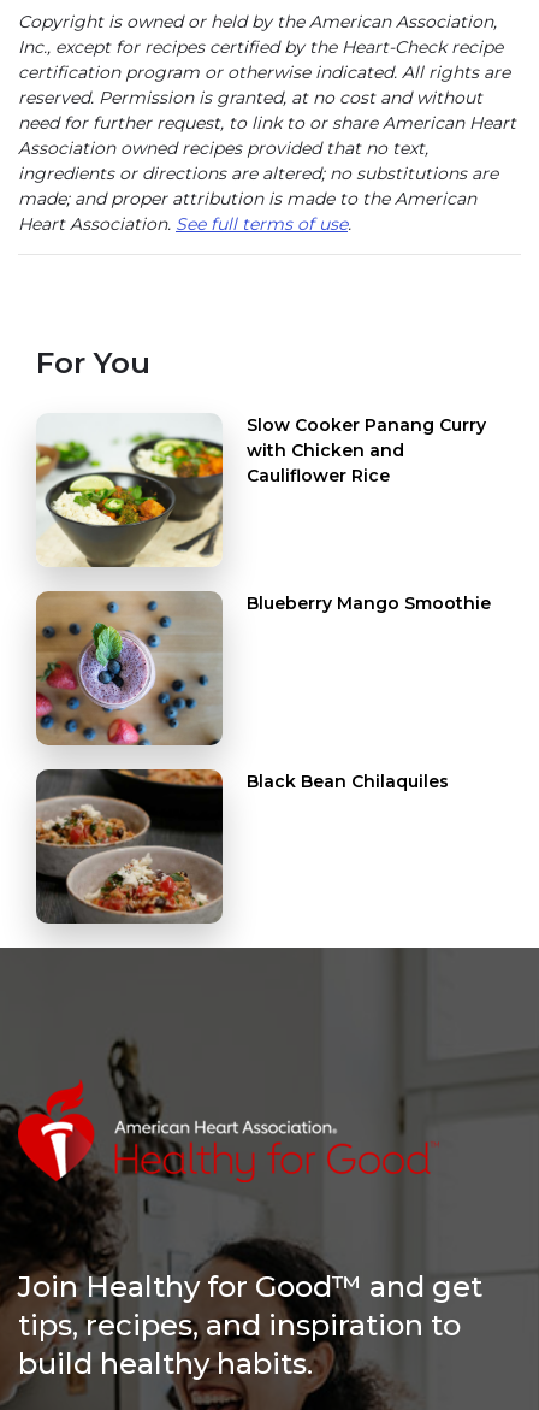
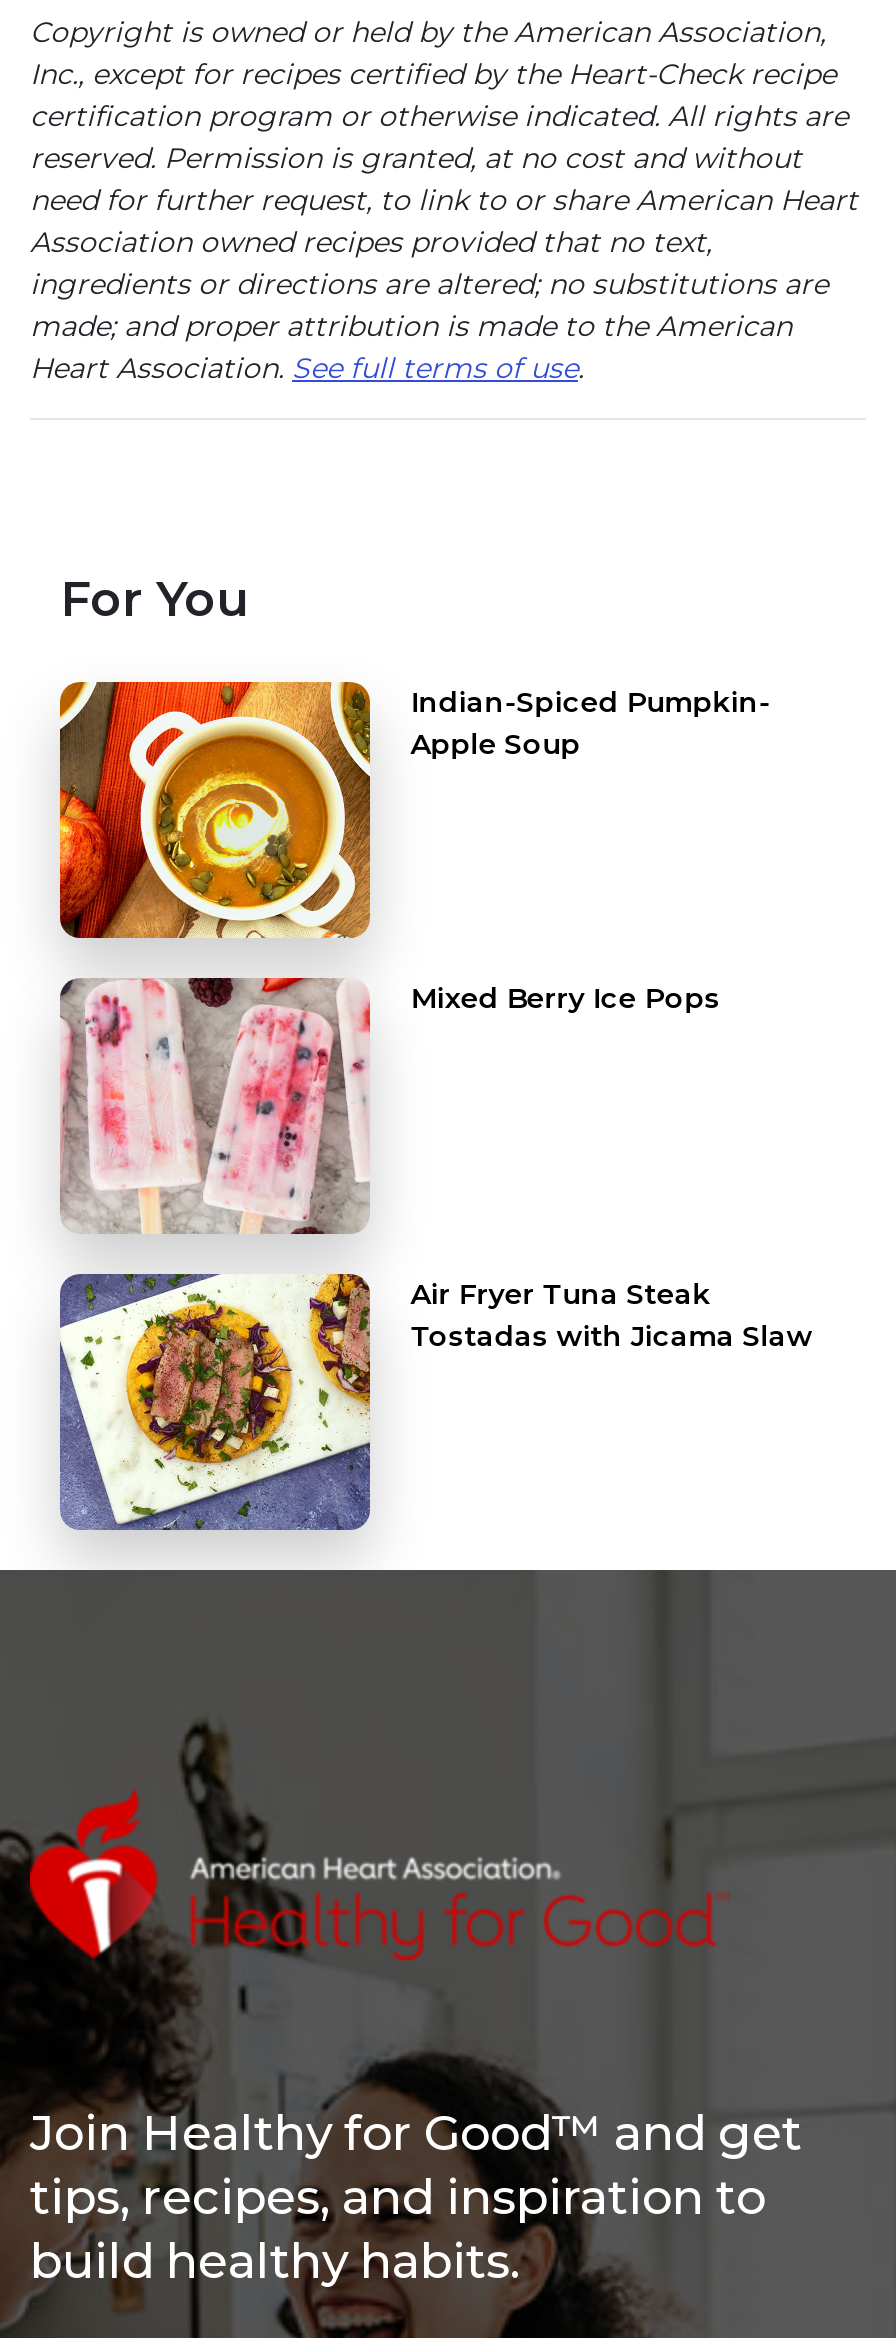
[35,413,486,568] [image] | Slow Cooker Panang Curry | with Chicken and | Cauliflower Rice -> [58,680,770,940] [image] | Indian-Spiced Pumpkin- | Apple Soup
[35,591,491,747] [image] | Blueberry Mango Smoothie -> [60,976,720,1234] [image] | Mixed Berry Ice Pops
[35,768,449,925] [image] | Black Bean Chilaquiles -> [60,1274,812,1530] [image] | Air Fryer Tuna Steak | Tostadas with Jicama Slaw

